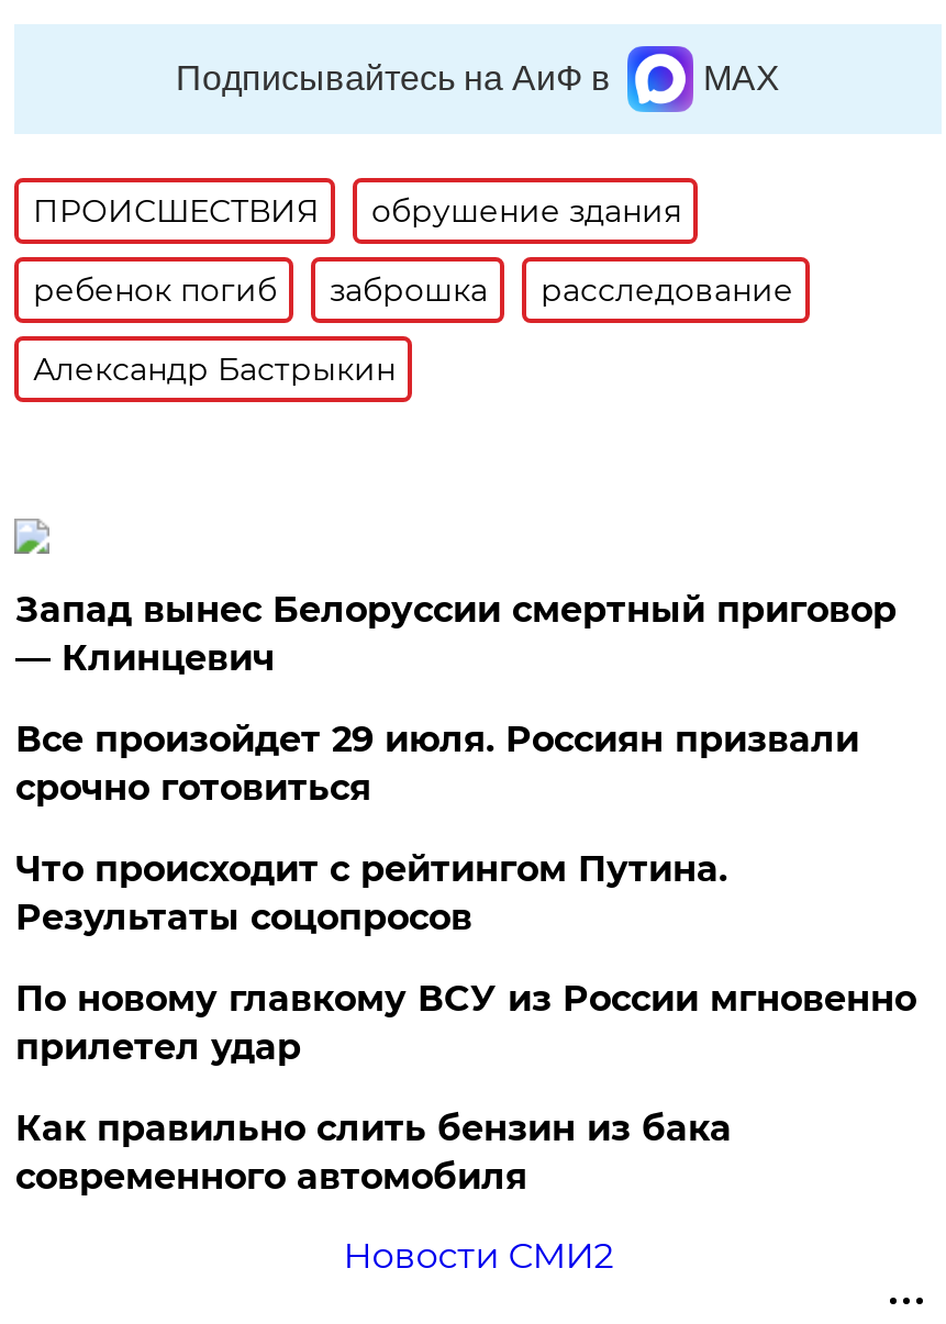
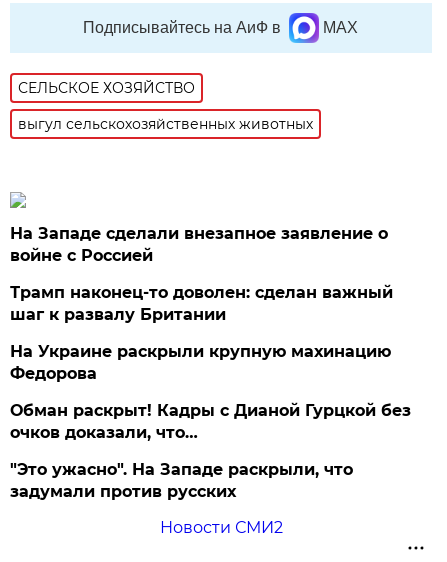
[33,191,793,389] ПРОИСШЕСТВИЯ | обрушение здания | ребенок погиб | заброшка | расследование | Александр Бастрыкин -> [18,79,313,133] СЕЛЬСКОЕ ХОЗЯЙСТВО | выгул сельскохозяйственных животных
[15,589,916,1198] Запад вынес Белоруссии смертный приговор | — Клинцевич | Все произойдет 29 июля. Россиян призвали | срочно готовиться | Что происходит с рейтингом Путина. | Результаты соцопросов | По новому главкому ВСУ из России мгновенно | прилетел удар | Как правильно слить бензин из бака | современного автомобиля -> [10,224,411,501] На Западе сделали внезапное заявление о | войне с Россией | Трамп наконец-то доволен: сделан важный | шаг к развалу Британии | На Украине раскрыли крупную махинацию | Федорова | Обман раскрыт! Кадры с Дианой Гурцкой без | очков доказали, что… | "Это ужасно". На Западе раскрыли, что | задумали против русских

